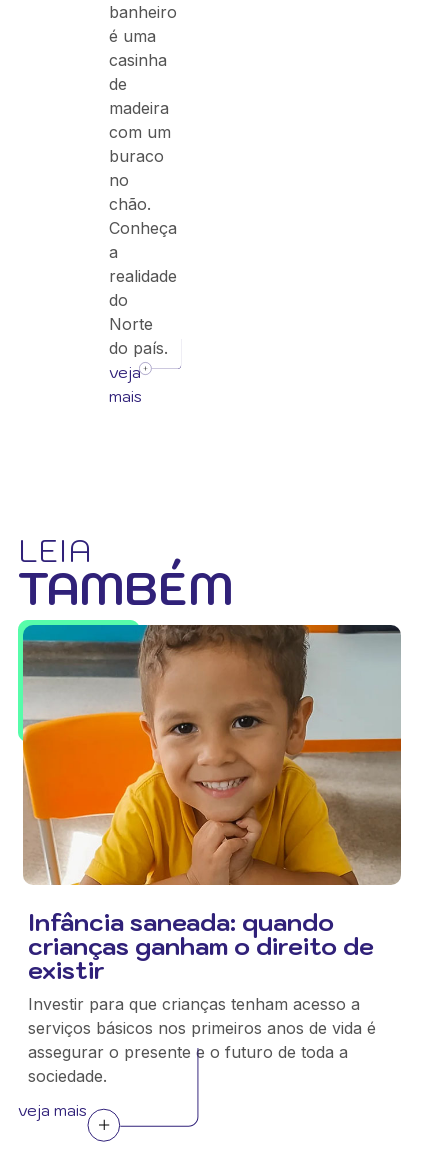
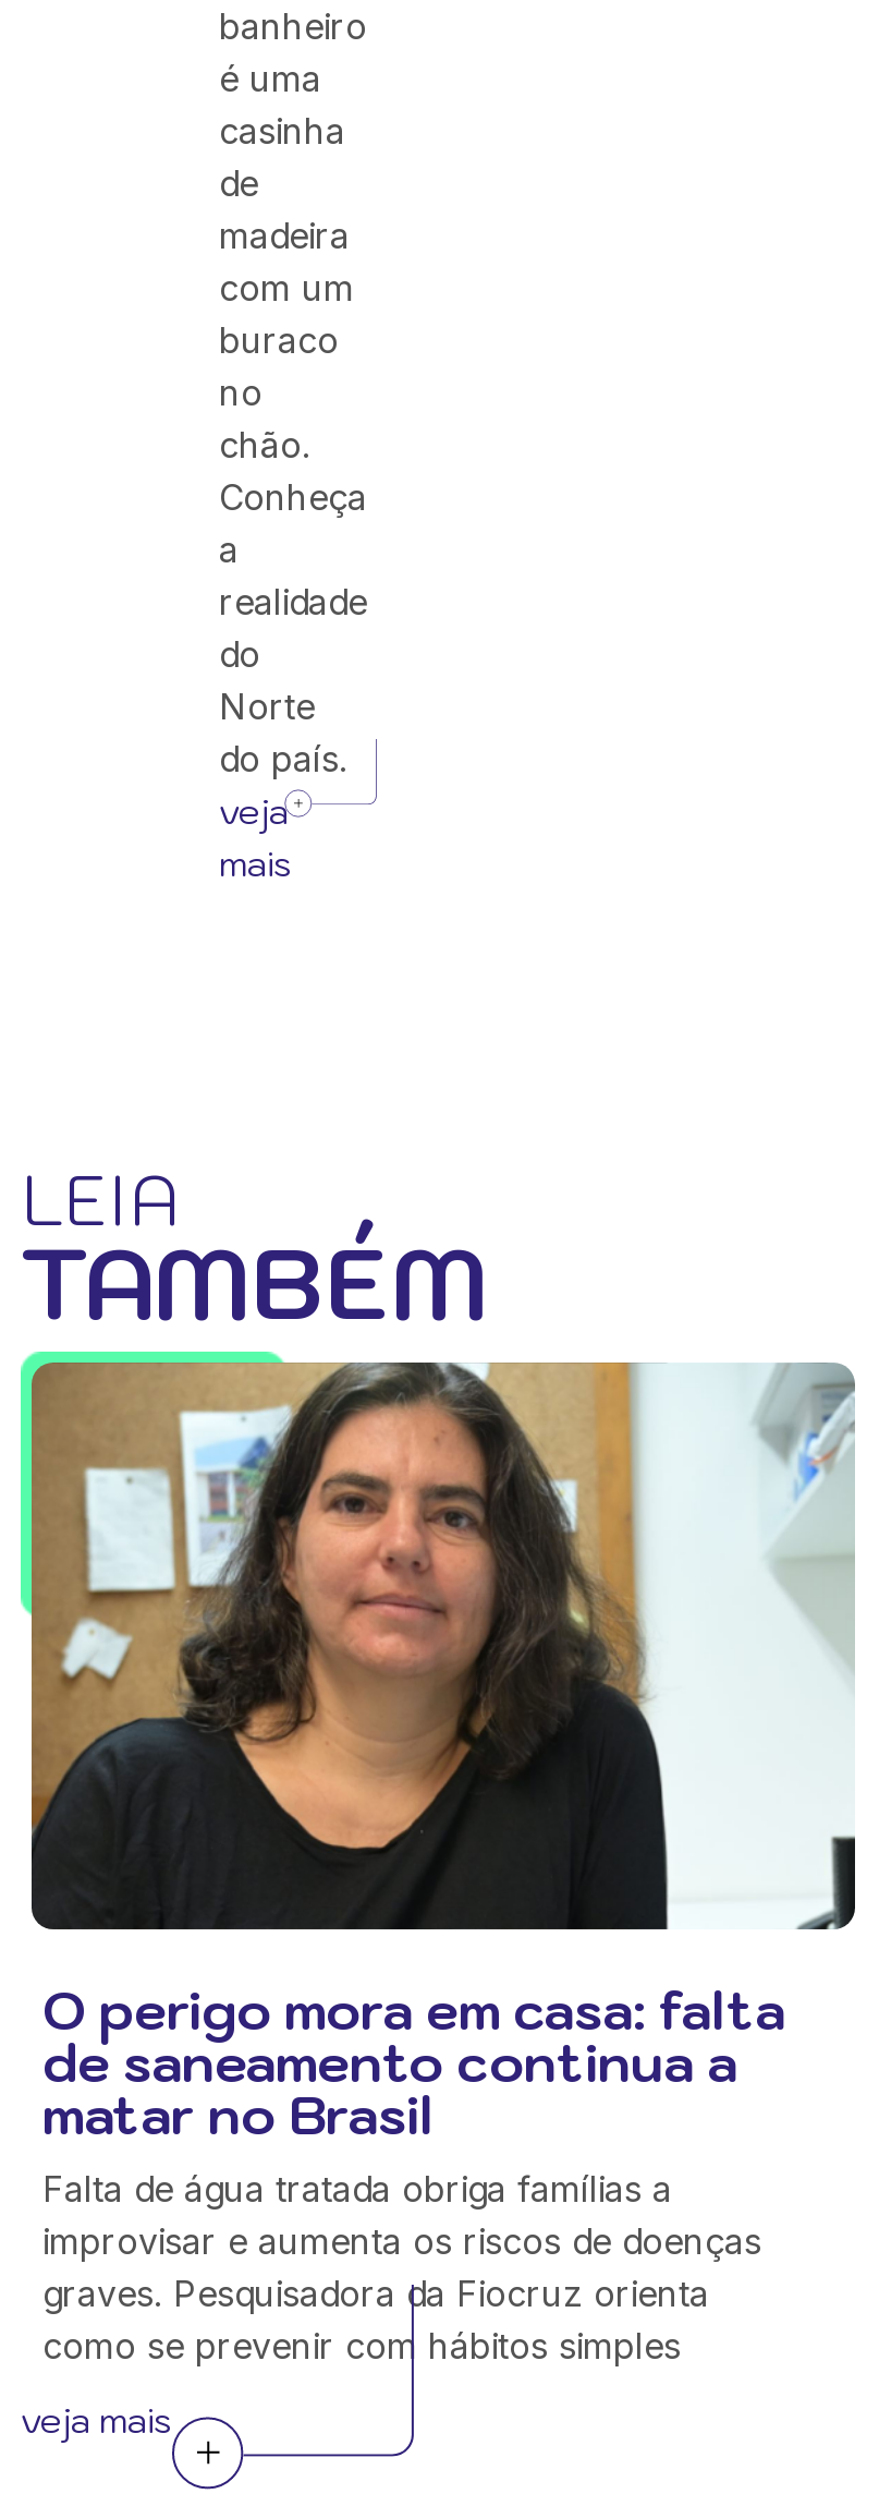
[22,624,402,1086] [image] | Infância saneada: quando | crianças ganham o direito de | existir | Investir para que crianças tenham acesso a | serviços básicos nos primeiros anos de vida é | assegurar o presente e o futuro de toda a | sociedade. -> [29,1360,857,2368] [image] | O perigo mora em casa: falta | de saneamento continua a | matar no Brasil | Falta de água tratada obriga famílias a | improvisar e aumenta os riscos de doenças | graves. Pesquisadora da Fiocruz orienta | como se prevenir com hábitos simples

